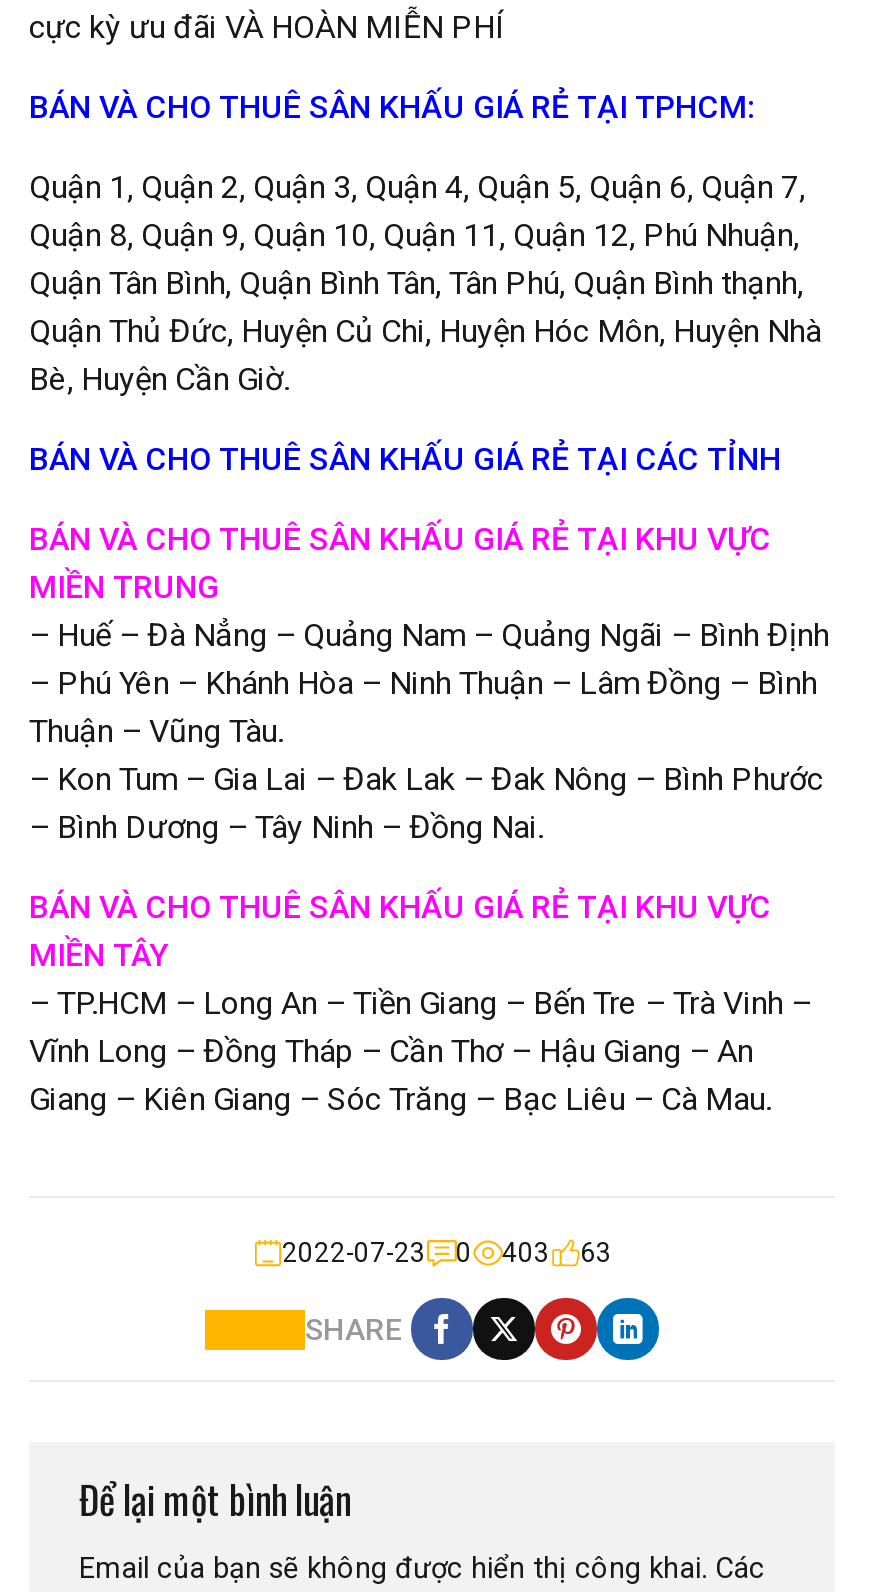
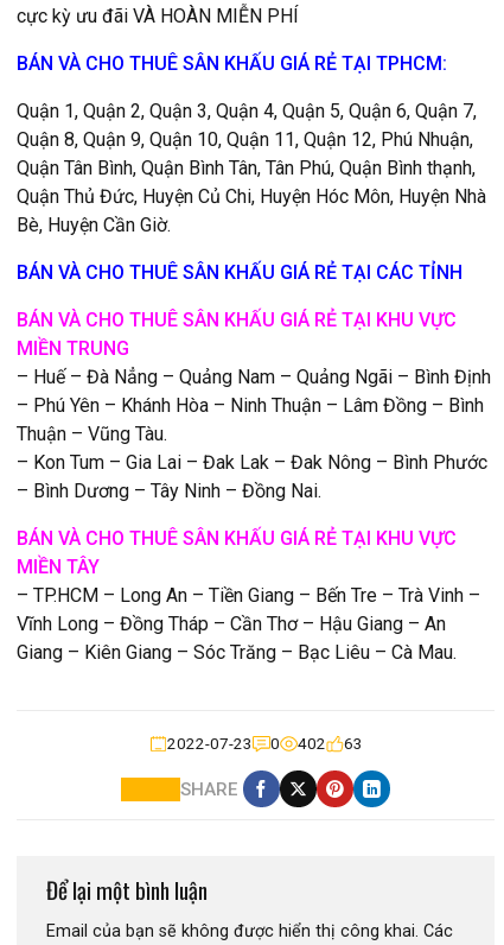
[282,1238,612,1268] 2022-07-23 0 403 63 -> [167,735,362,753] 2022-07-23 0 402 63

